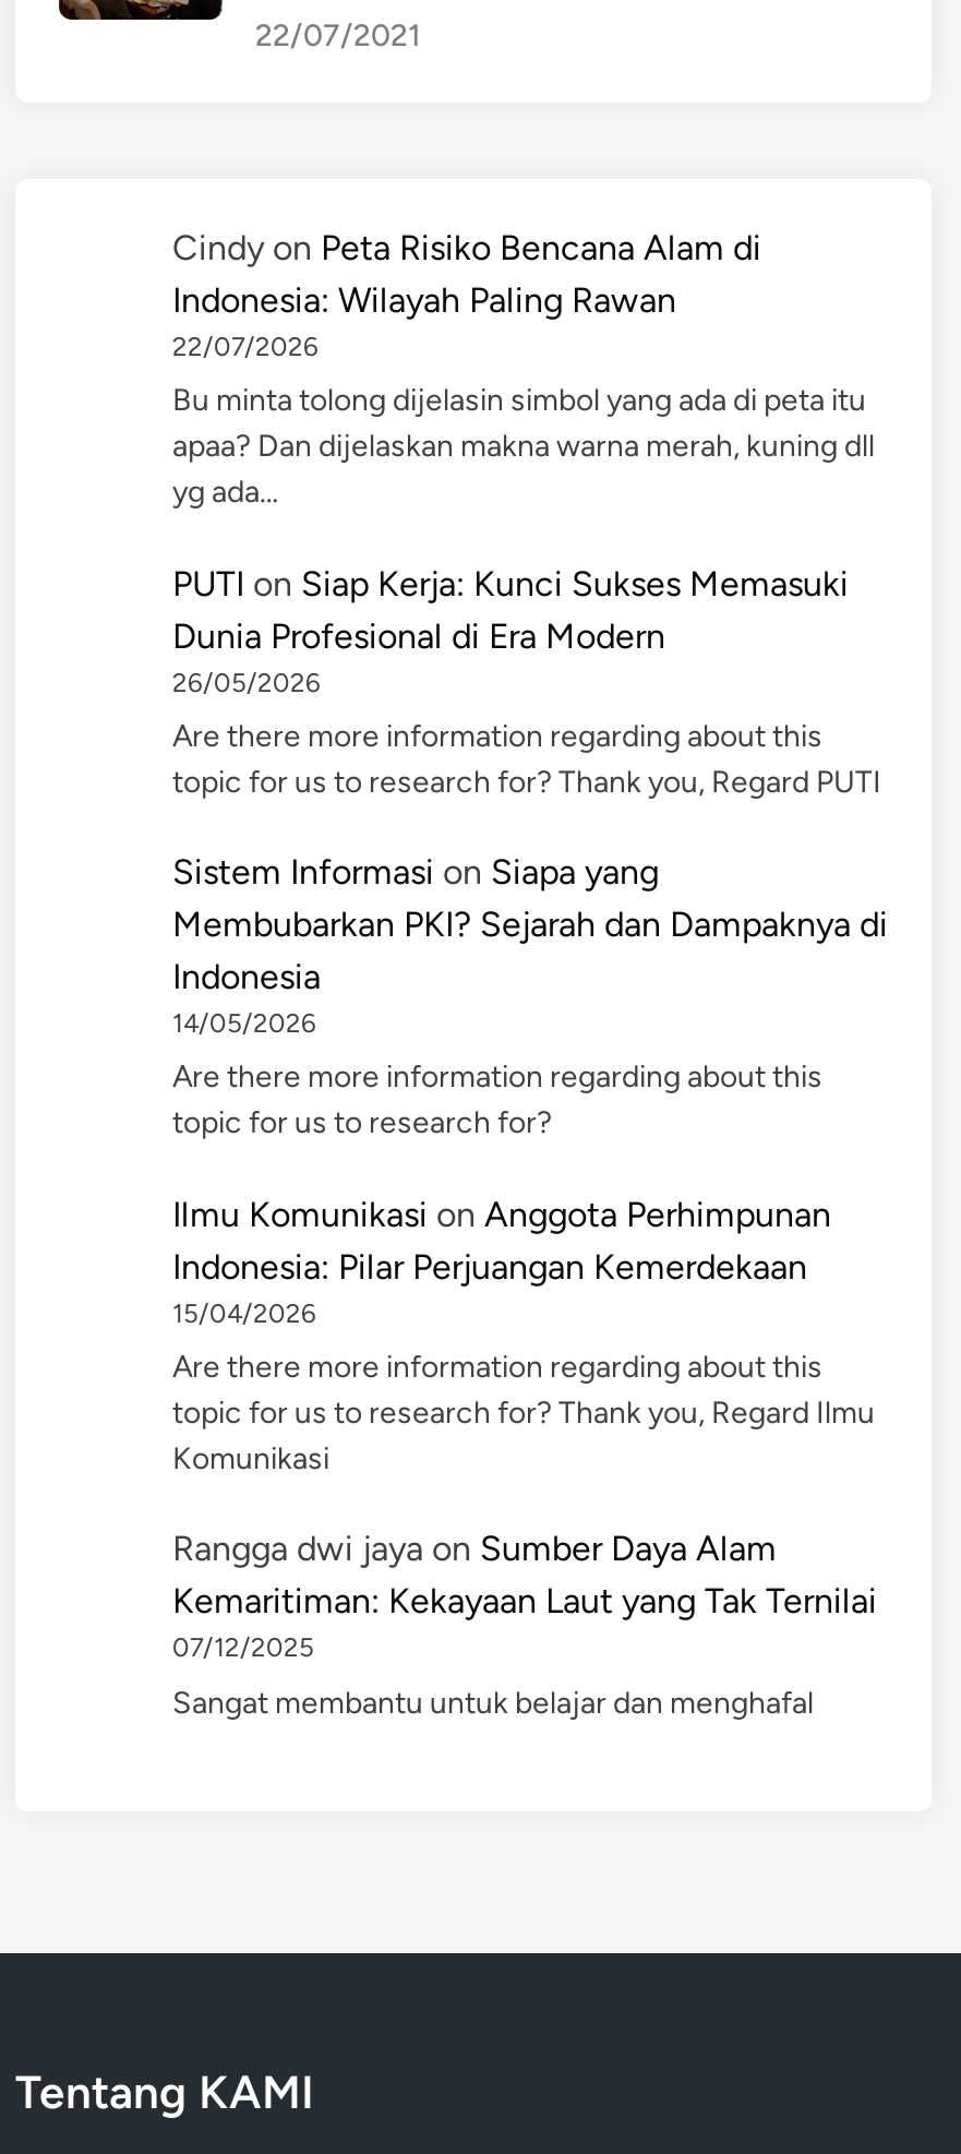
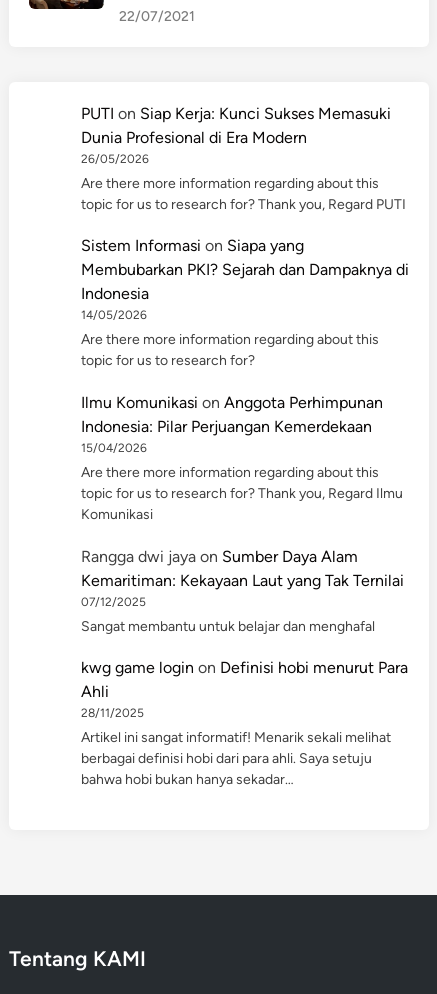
[172,227,875,510] Cindy on Peta Risiko Bencana Alam di | Indonesia: Wilayah Paling Rawan | 22/07/2026 | Bu minta tolong dijelasin simbol yang ada di peta itu | apaa? Dan dijelaskan makna warna merah, kuning dll | yg ada… -> none
moved [172,562,888,1720] -> [81,104,409,635]: PUTI on Siap Kerja: Kunci Sukses Memasuki | Dunia Profesional di Era Modern | 26/05/2026 | ... | 07/12/2025 | Sangat membantu untuk belajar dan menghafal
none -> [81,658,408,788] kwg game login on Definisi hobi menurut Para | Ahli | 28/11/2025 | Artikel ini sangat informatif! Menarik sekali melihat | berbagai definisi hobi dari para ahli. Saya setuju | bahwa hobi bukan hanya sekadar…

